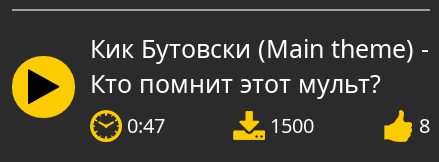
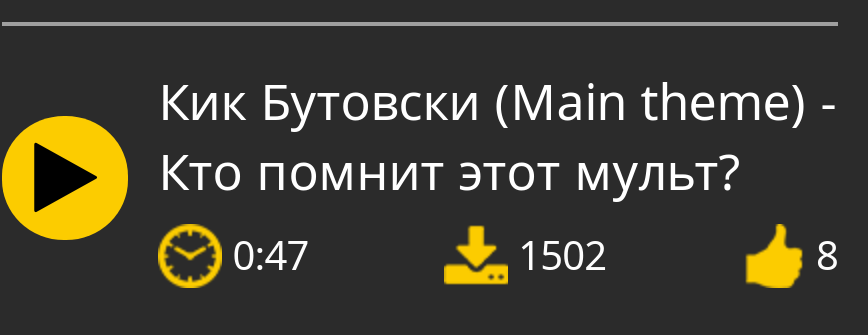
[270,112,314,139] 1500 -> [518,228,606,282] 1502

